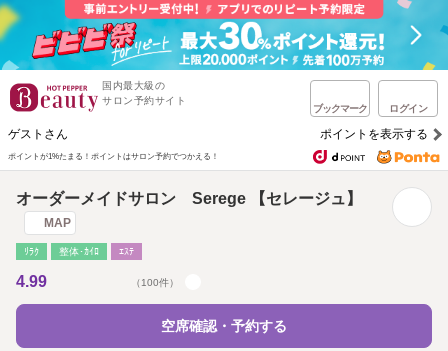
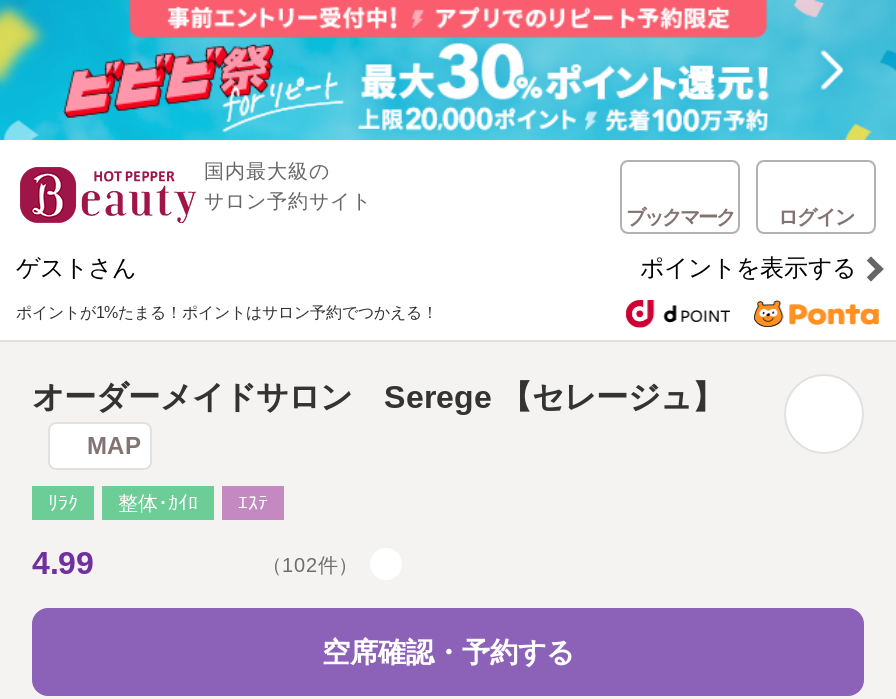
[131,276,179,287] （100件） -> [262,553,358,575] （102件）

